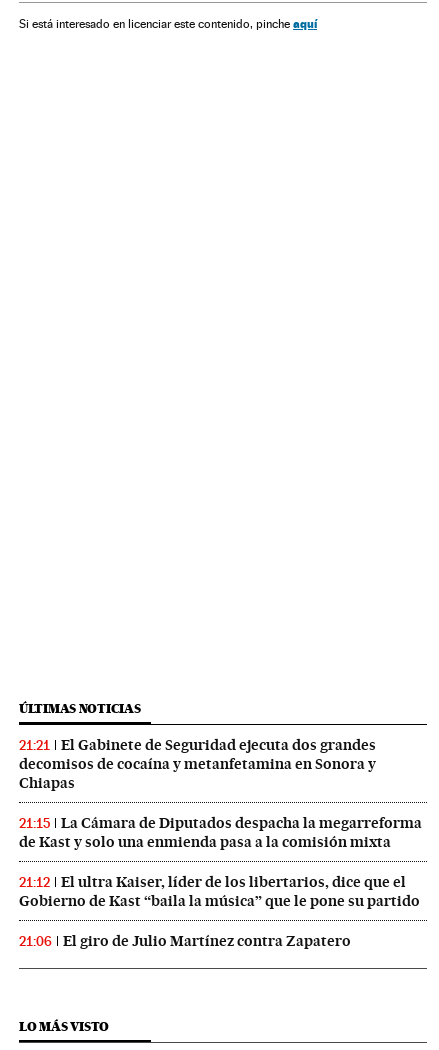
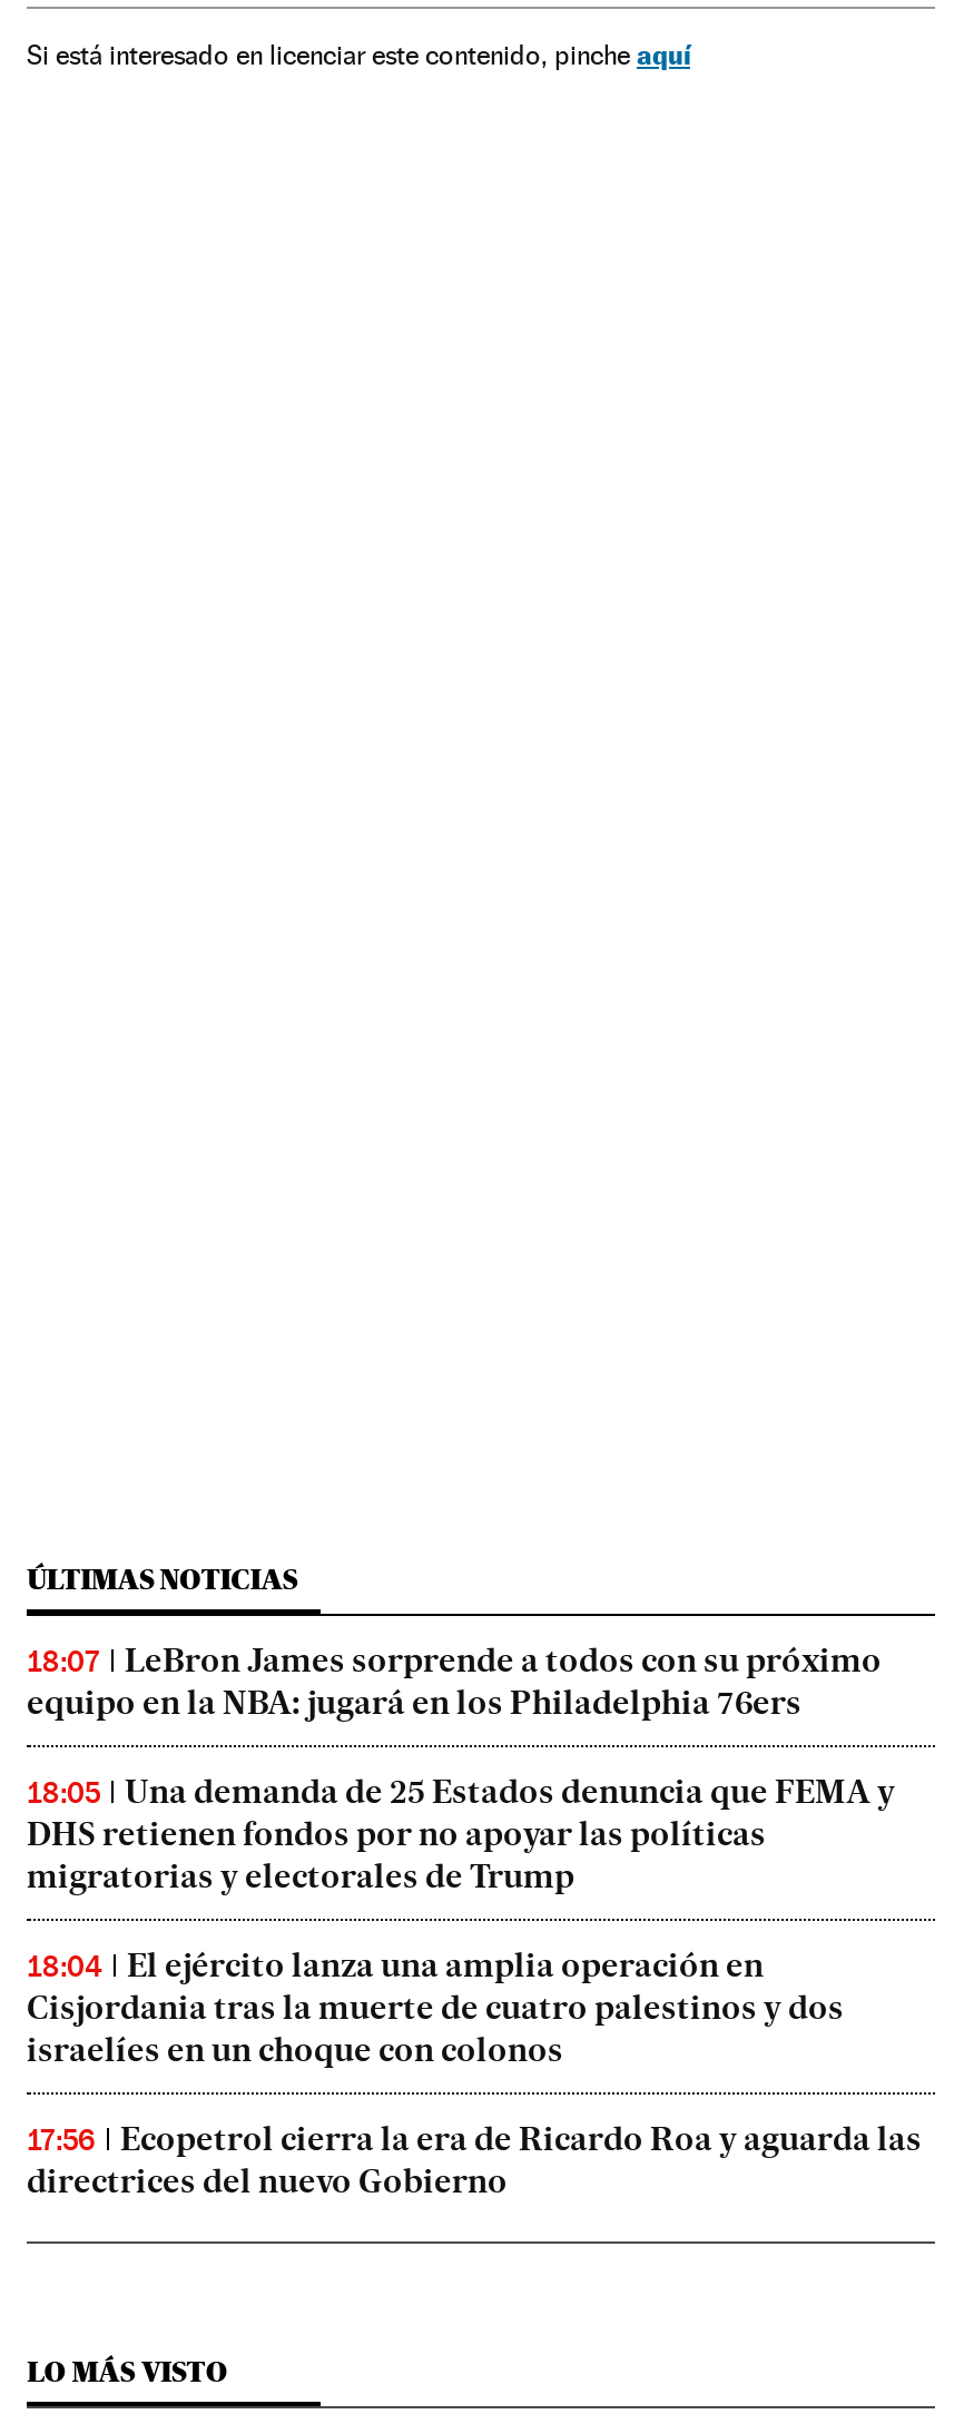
[19,735,376,791] 21:21 | El Gabinete de Seguridad ejecuta dos grandes | decomisos de cocaína y metanfetamina en Sonora y | Chiapas -> [27,1642,882,1724] 18:07 | LeBron James sorprende a todos con su próximo | equipo en la NBA: jugará en los Philadelphia 76ers
[19,813,422,850] 21:15 | La Cámara de Diputados despacha la megarreforma | de Kast y solo una enmienda pasa a la comisión mixta -> [27,1773,895,1898] 18:05 | Una demanda de 25 Estados denuncia que FEMA y | DHS retienen fondos por no apoyar las políticas | migratorias y electorales de Trump
[19,872,420,909] 21:12 | El ultra Kaiser, líder de los libertarios, dice que el | Gobierno de Kast “baila la música” que le pone su partido -> [27,1947,844,2071] 18:04 | El ejército lanza una amplia operación en | Cisjordania tras la muerte de cuatro palestinos y dos | israelíes en un choque con colonos
[19,931,351,949] 21:06 | El giro de Julio Martínez contra Zapatero -> [27,2120,922,2203] 17:56 | Ecopetrol cierra la era de Ricardo Roa y aguarda las | directrices del nuevo Gobierno

